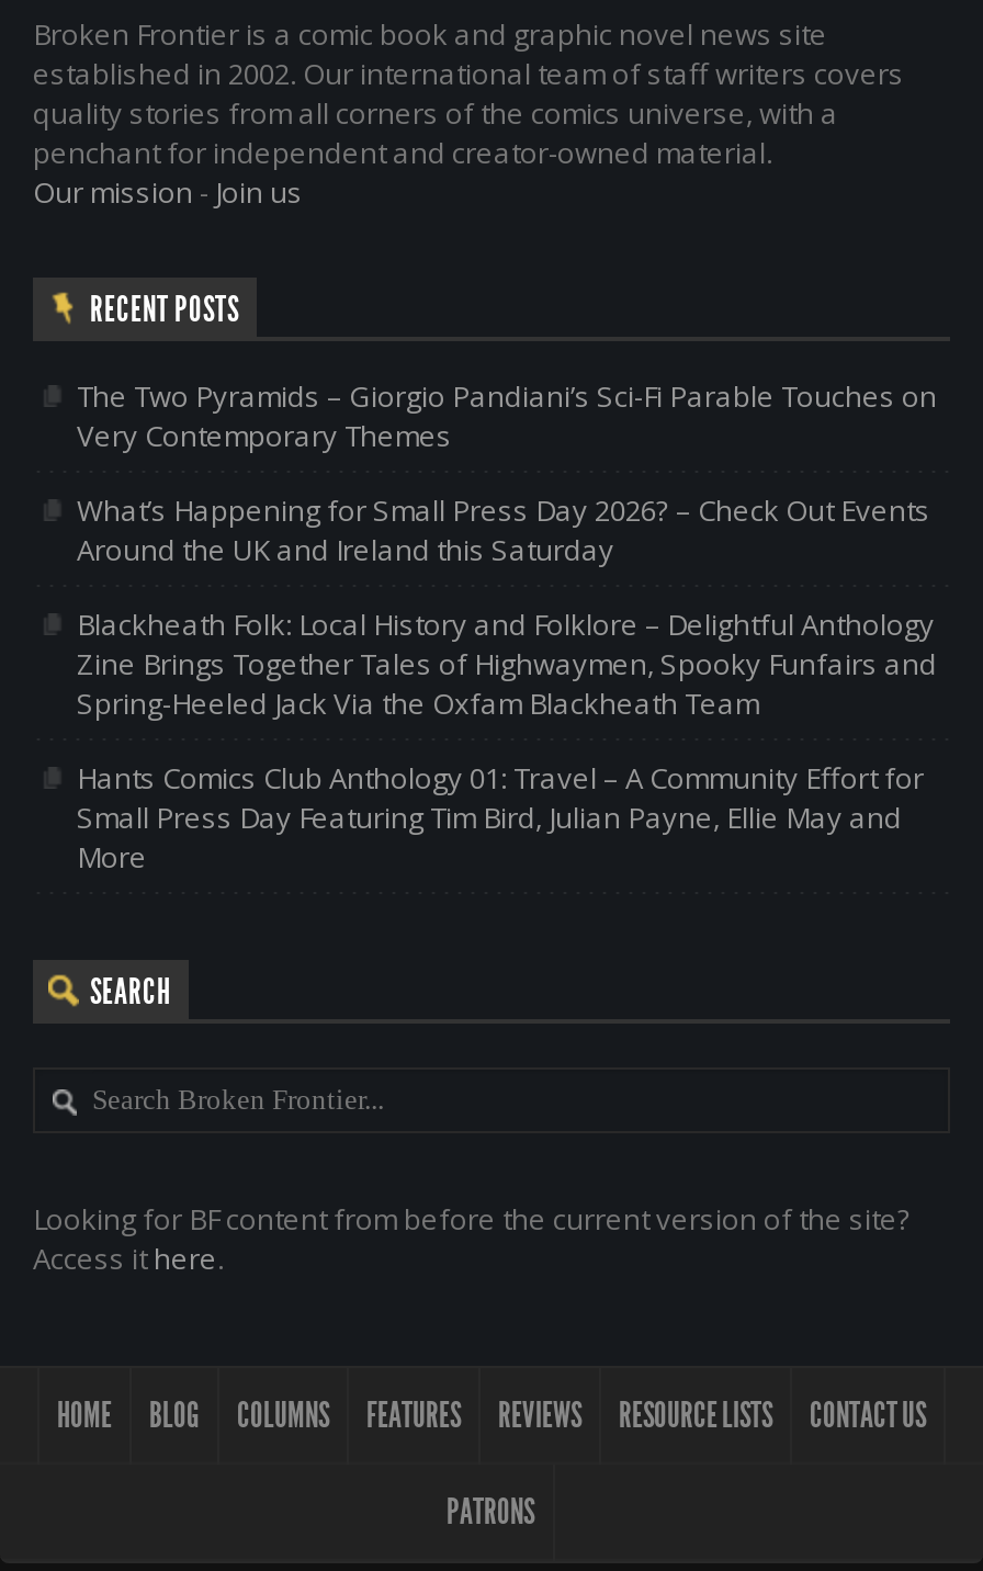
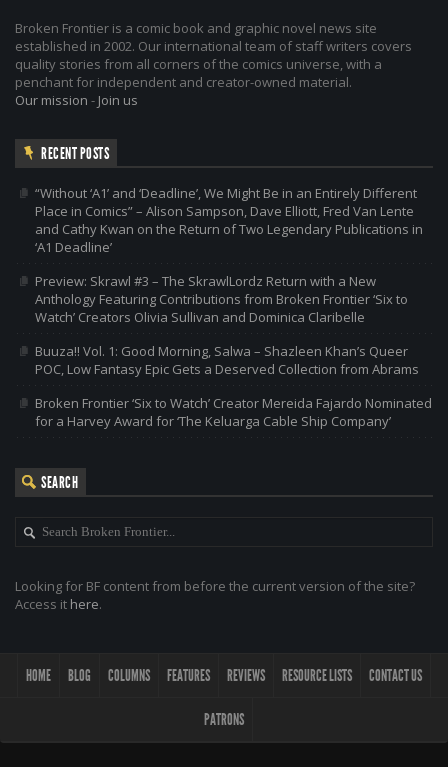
[77,376,937,455] The Two Pyramids – Giorgio Pandiani’s Sci-Fi Parable Touches on | Very Contemporary Themes -> [35,184,423,256] “Without ‘A1’ and ‘Deadline’, We Might Be in an Entirely Different | Place in Comics” – Alison Sampson, Dave Elliott, Fred Van Lente | and Cathy Kwan on the Return of Two Legendary Publications in | ‘A1 Deadline’
[77,490,930,569] What’s Happening for Small Press Day 2026? – Check Out Events | Around the UK and Ireland this Saturday -> [35,272,408,326] Preview: Skrawl #3 – The SkrawlLordz Return with a New | Anthology Featuring Contributions from Broken Frontier ‘Six to | Watch’ Creators Olivia Sullivan and Dominica Claribelle
[77,604,937,723] Blackheath Folk: Local History and Folklore – Delightful Anthology | Zine Brings Together Tales of Highwaymen, Spooky Funfairs and | Spring-Heeled Jack Via the Oxfam Blackheath Team -> [35,342,419,378] Buuza!! Vol. 1: Good Morning, Salwa – Shazleen Khan’s Queer | POC, Low Fantasy Epic Gets a Deserved Collection from Abrams
[77,758,924,877] Hants Comics Club Anthology 01: Travel – A Community Effort for | Small Press Day Featuring Tim Bird, Julian Payne, Ellie May and | More -> [35,394,432,430] Broken Frontier ‘Six to Watch’ Creator Mereida Fajardo Nominated | for a Harvey Award for ‘The Keluarga Cable Ship Company’

